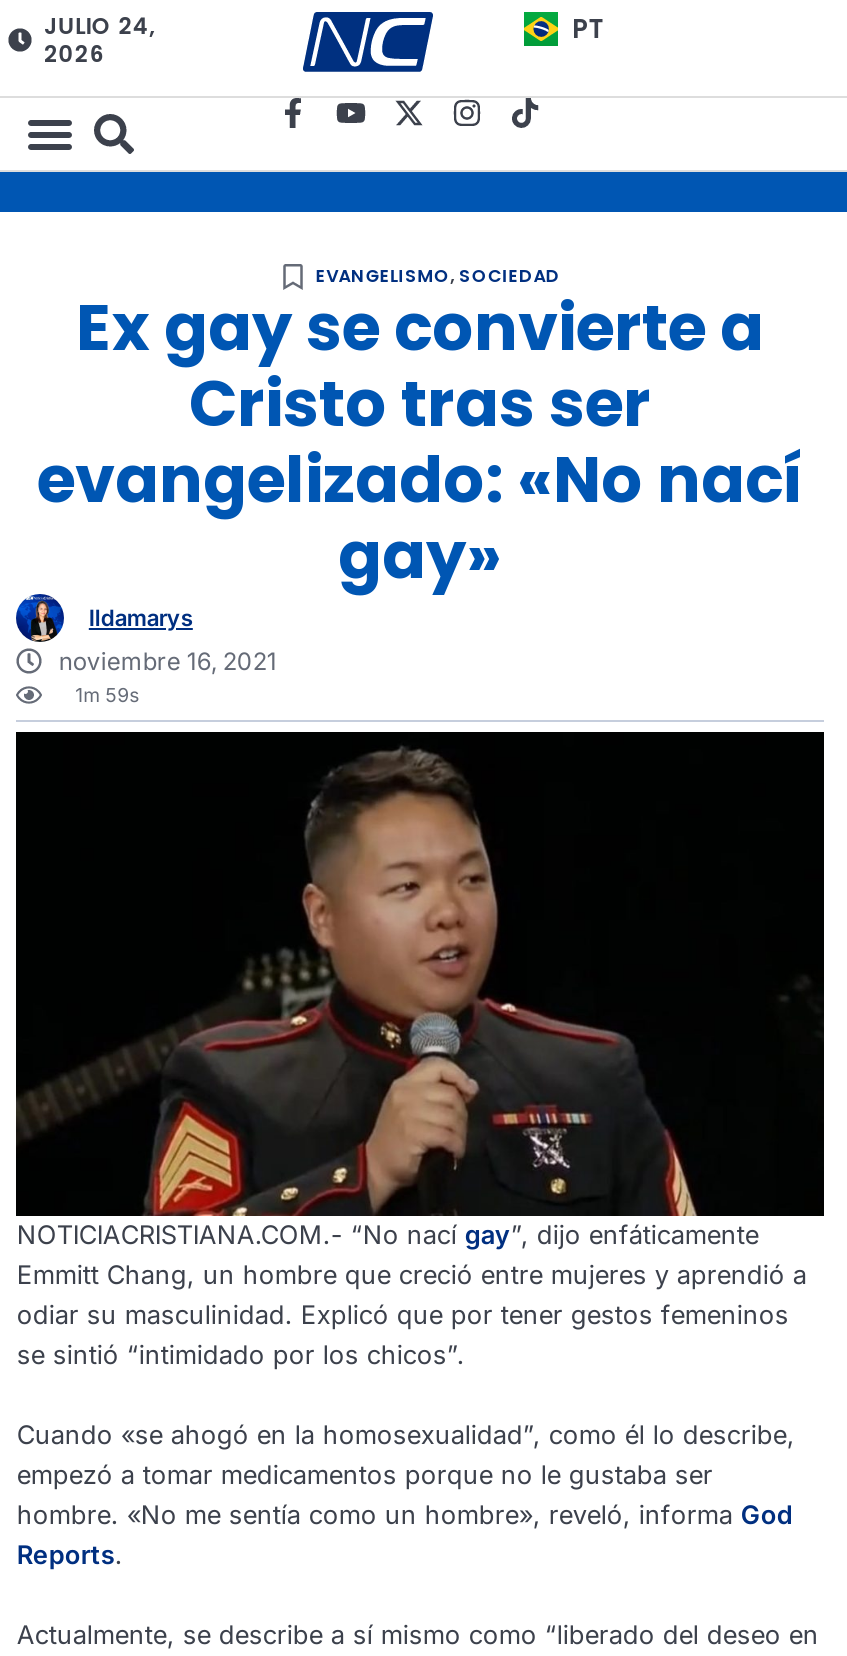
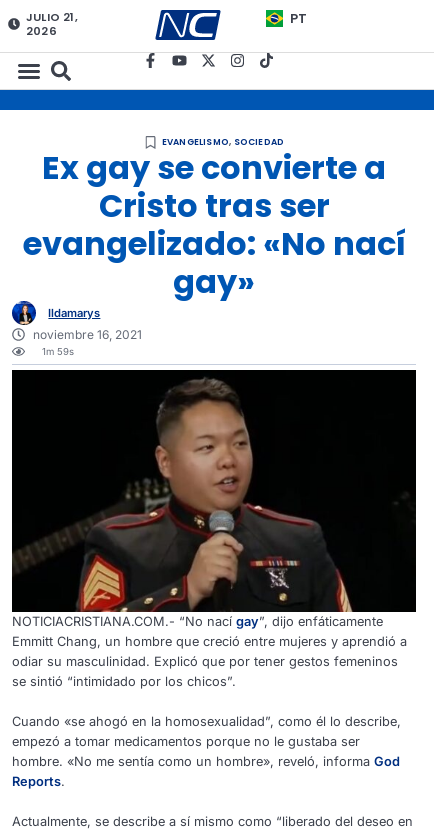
[44,10,156,42] JULIO 24, -> [26,9,78,25] JULIO 21,

